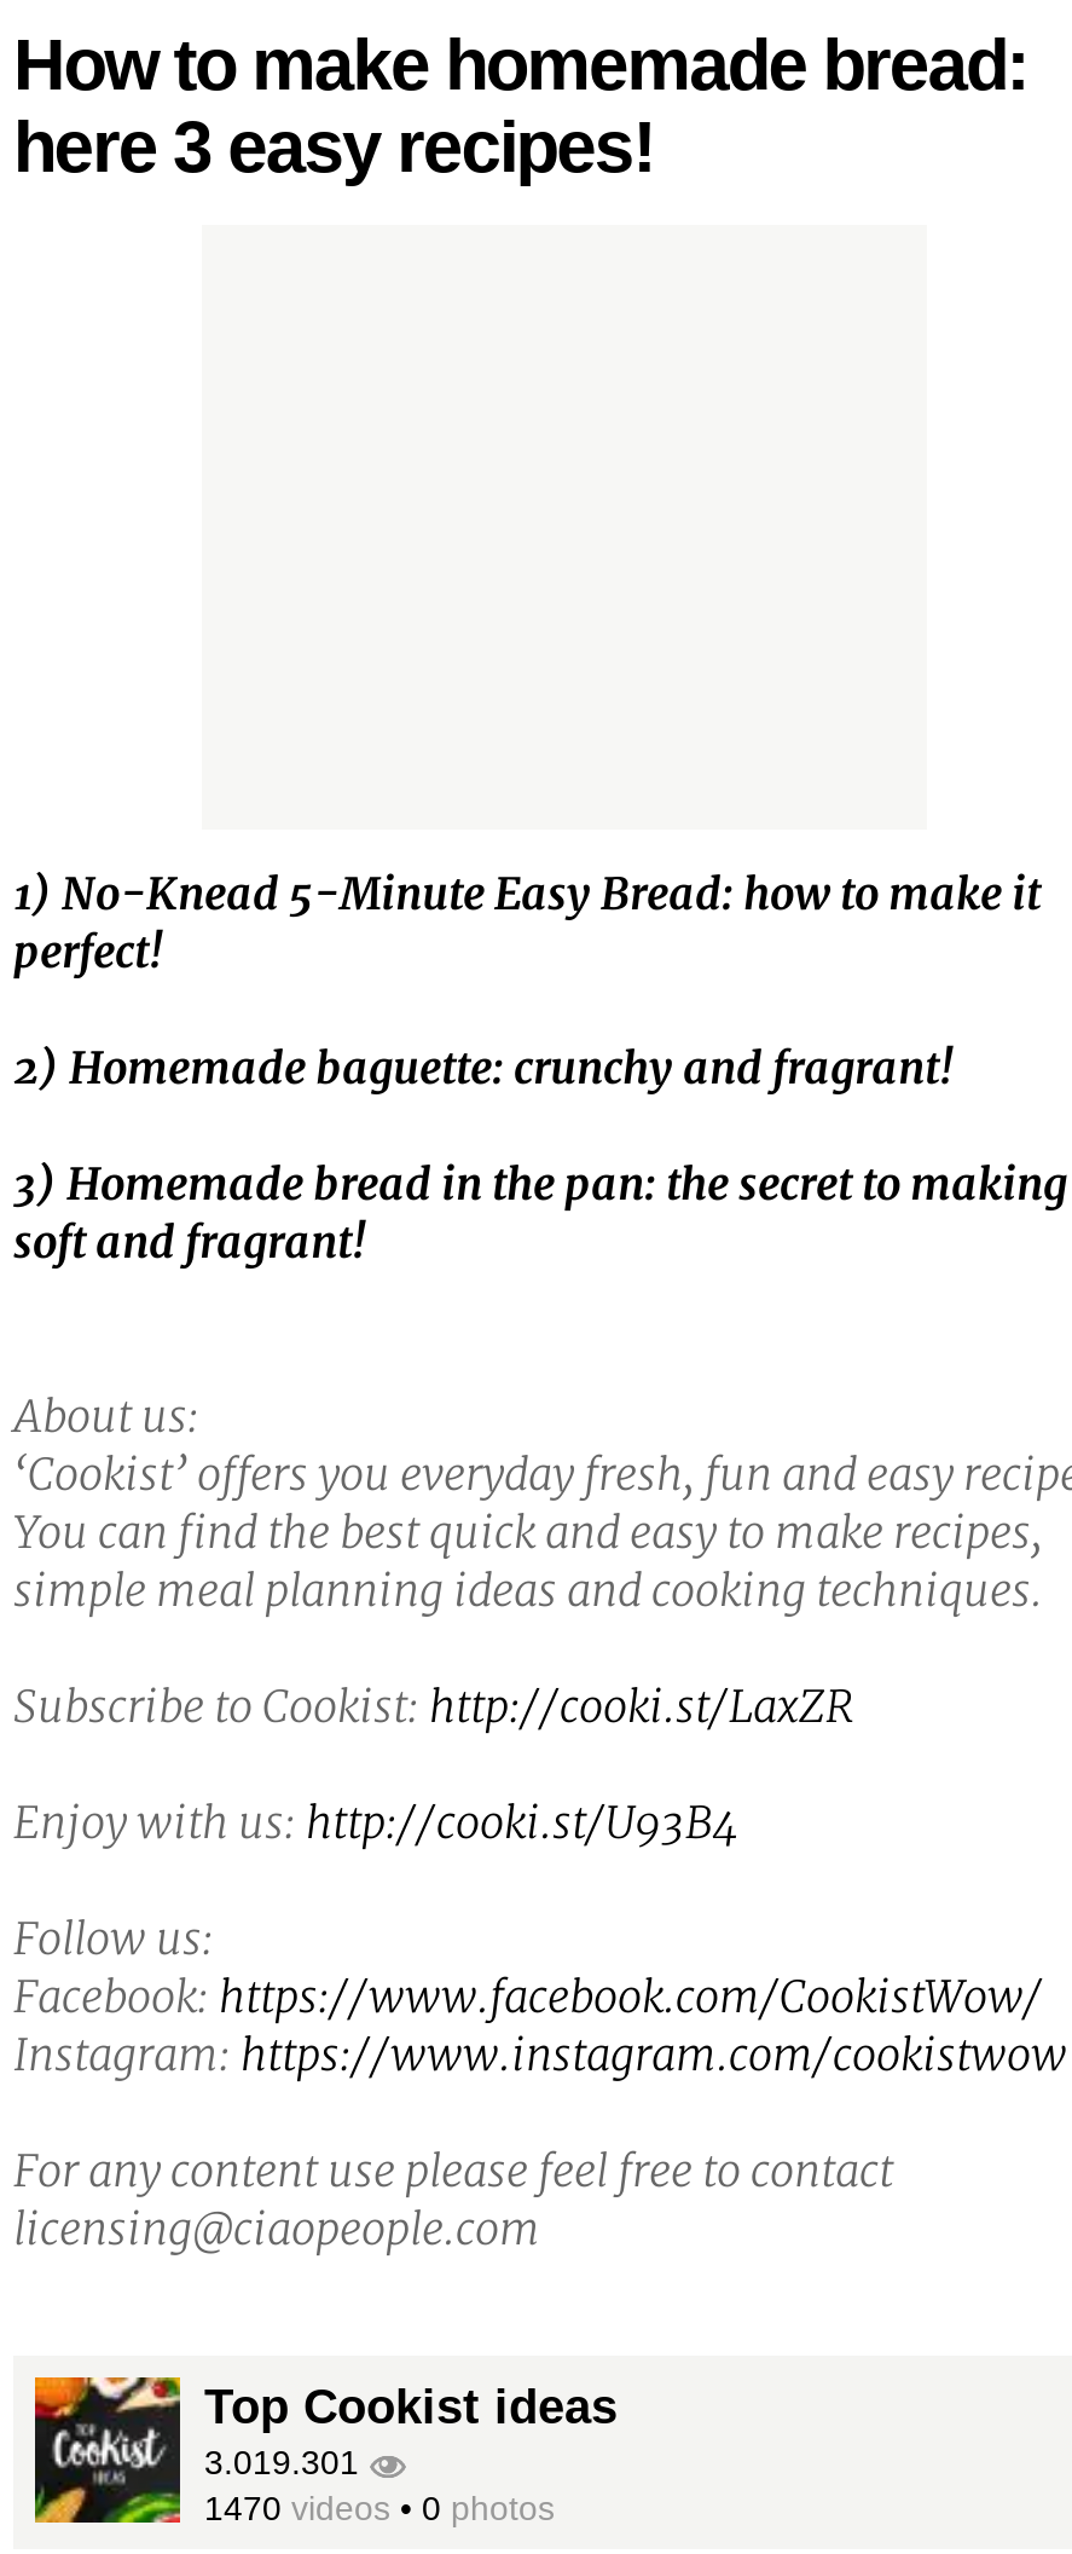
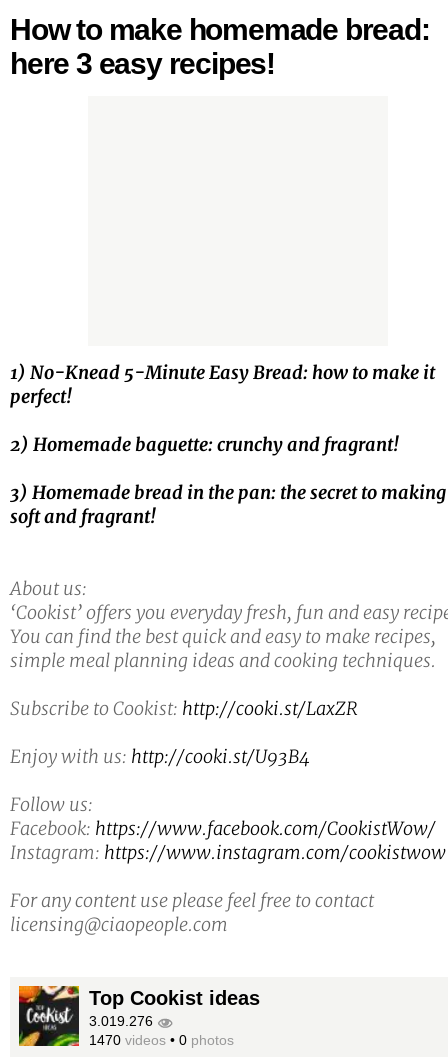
[204,2443,359,2482] 3.019.301 -> [89,1013,153,1029] 3.019.276

